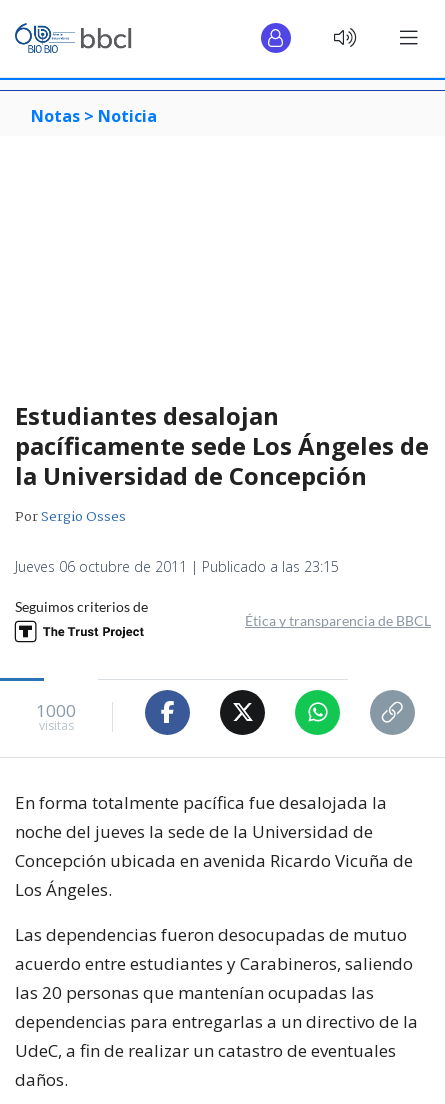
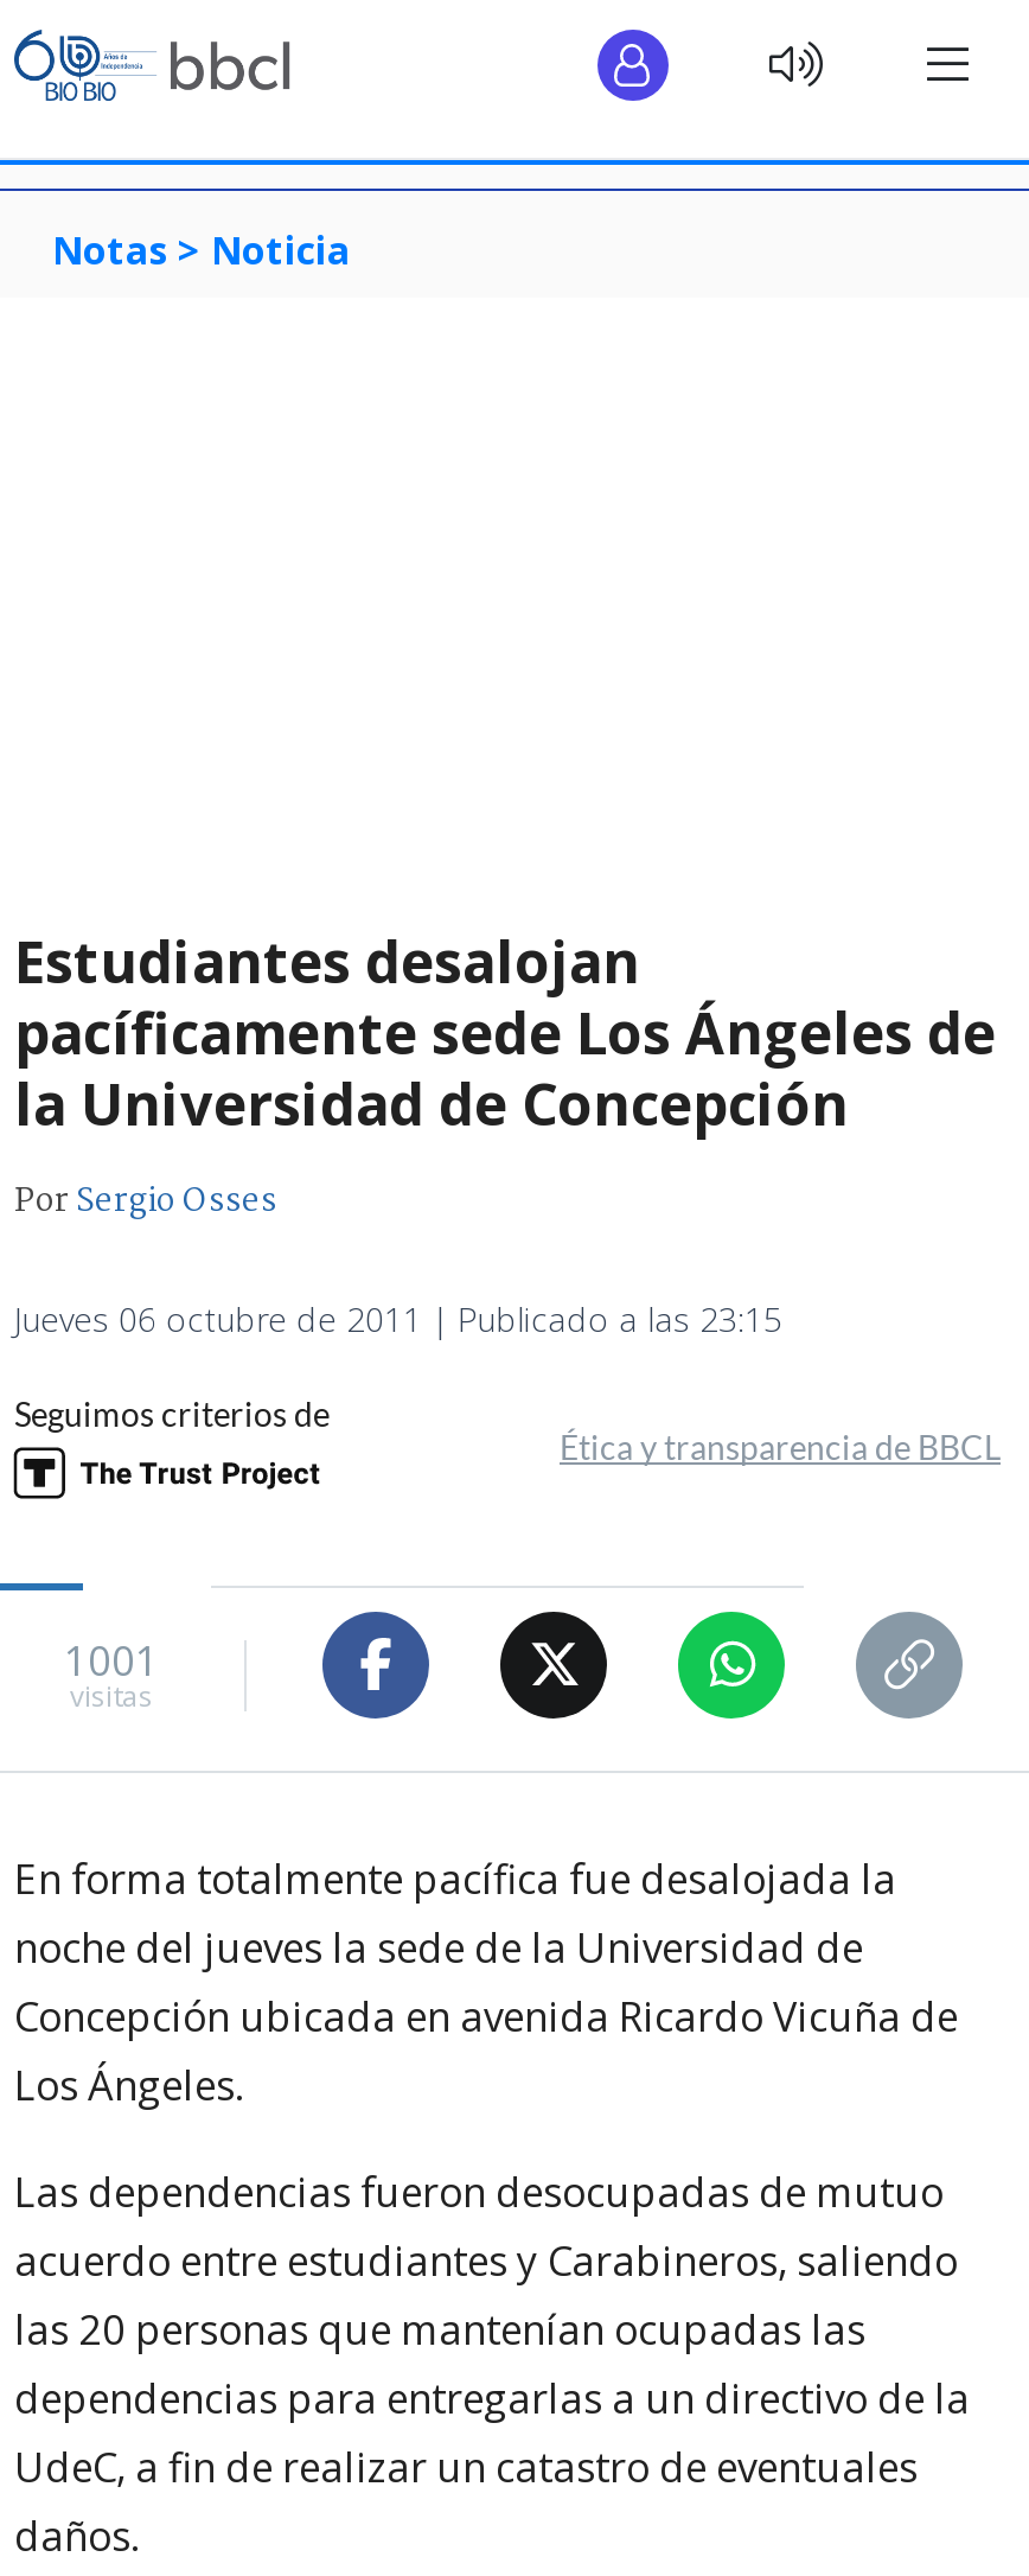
[36,699,76,722] 1000 -> [64,1634,159,1688] 1001

